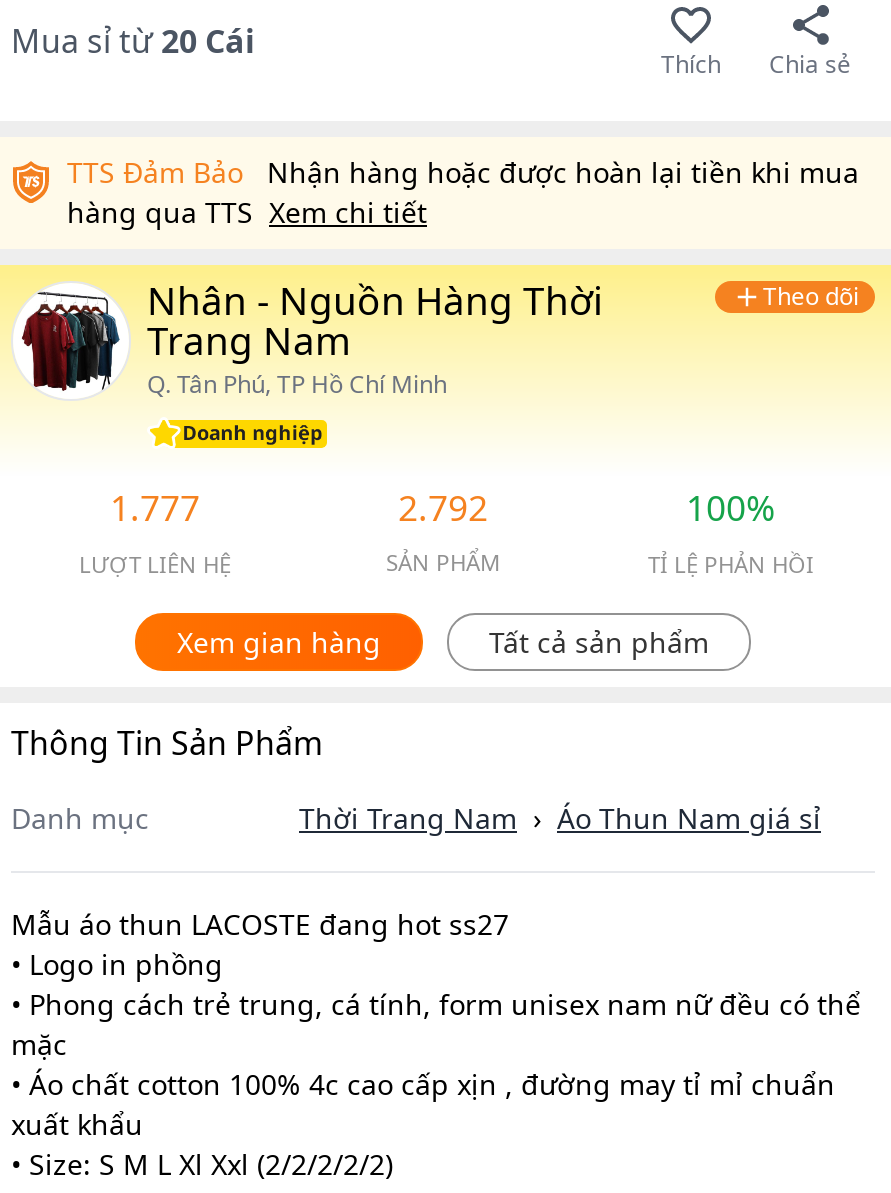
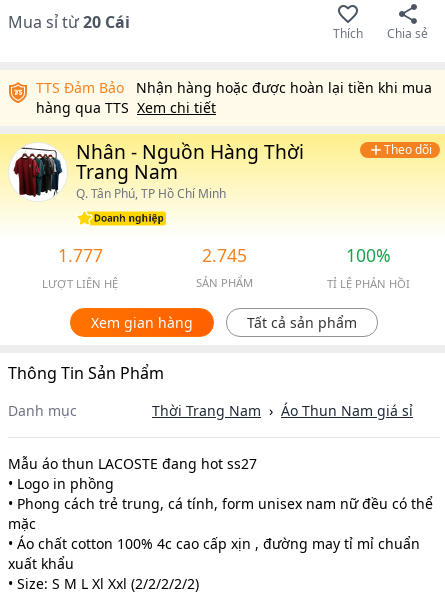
[398,483,488,531] 2.792 -> [201,243,246,267] 2.745

